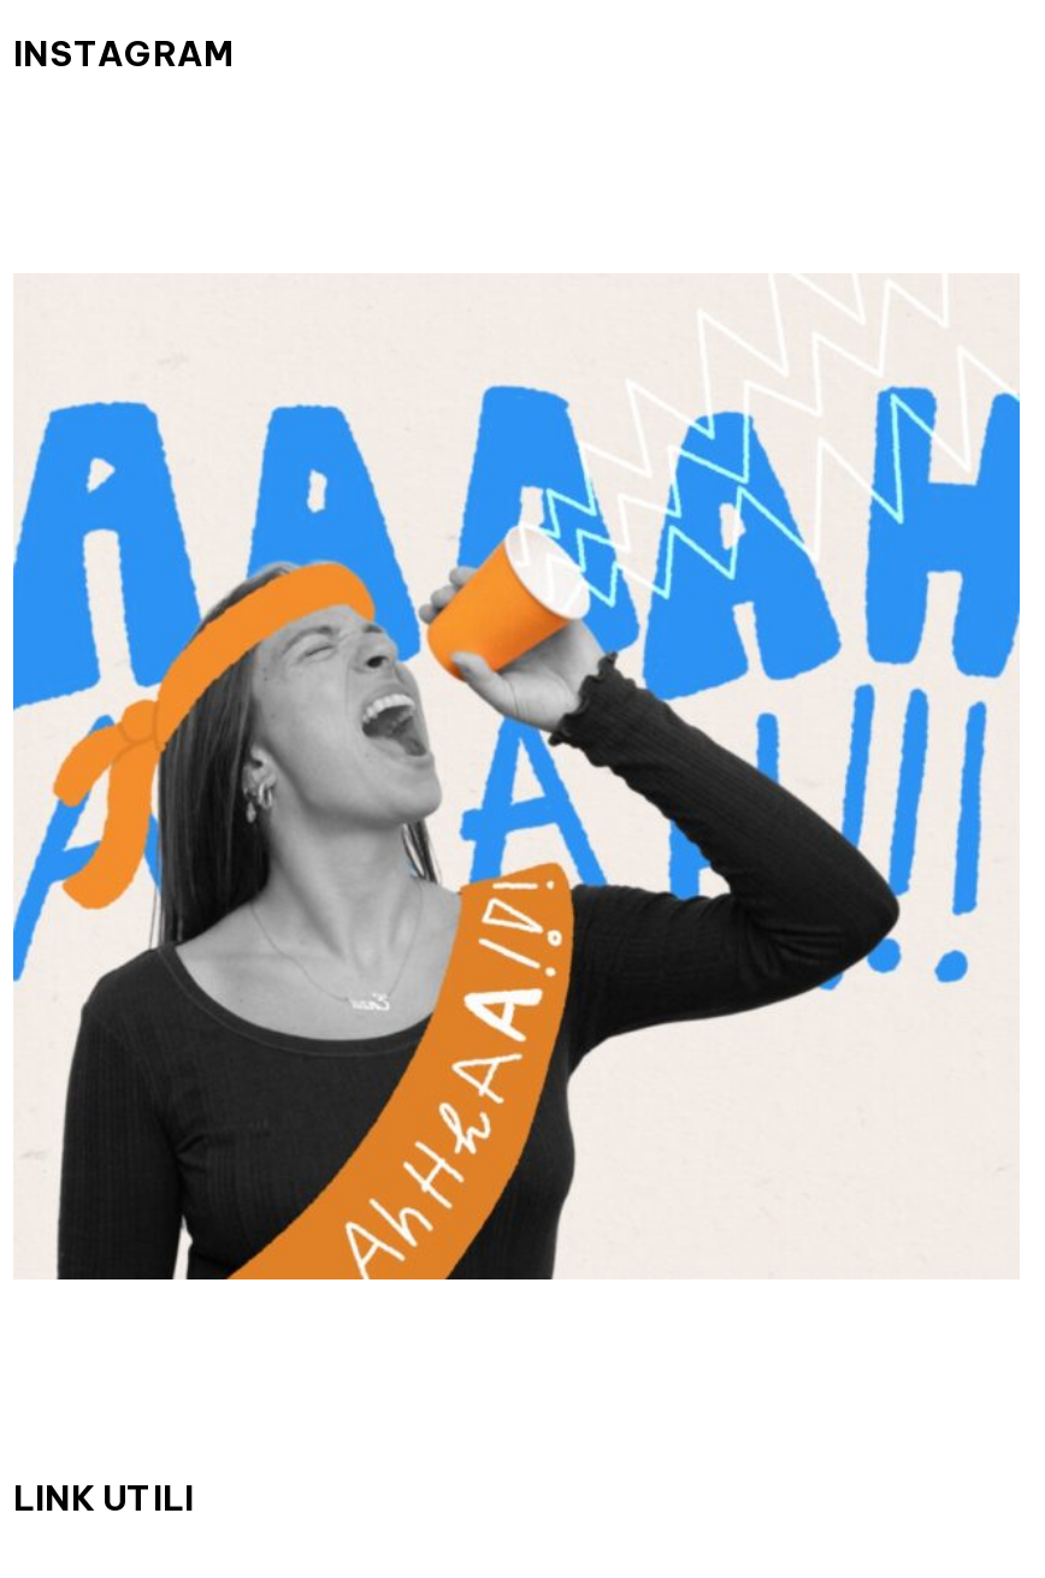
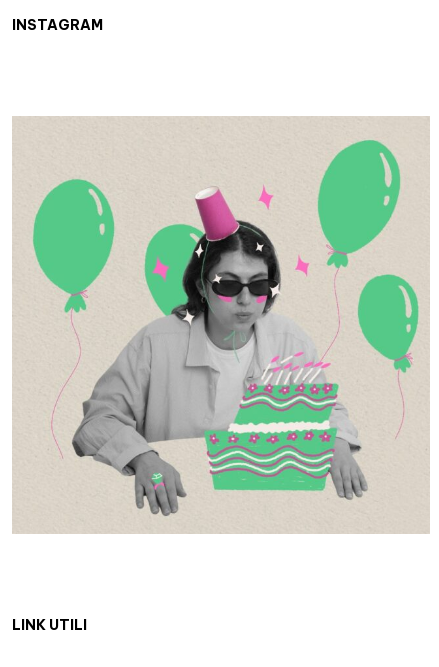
[11,276,1022,1282] [image] -> [12,116,430,534] [image]

